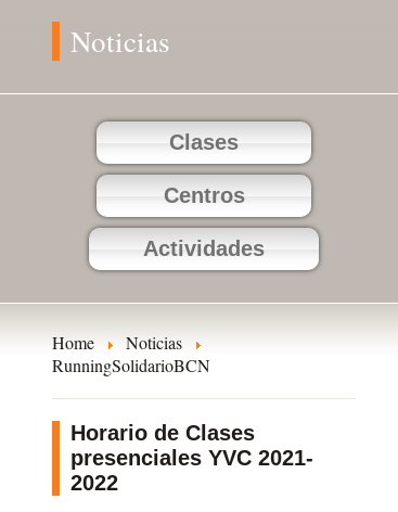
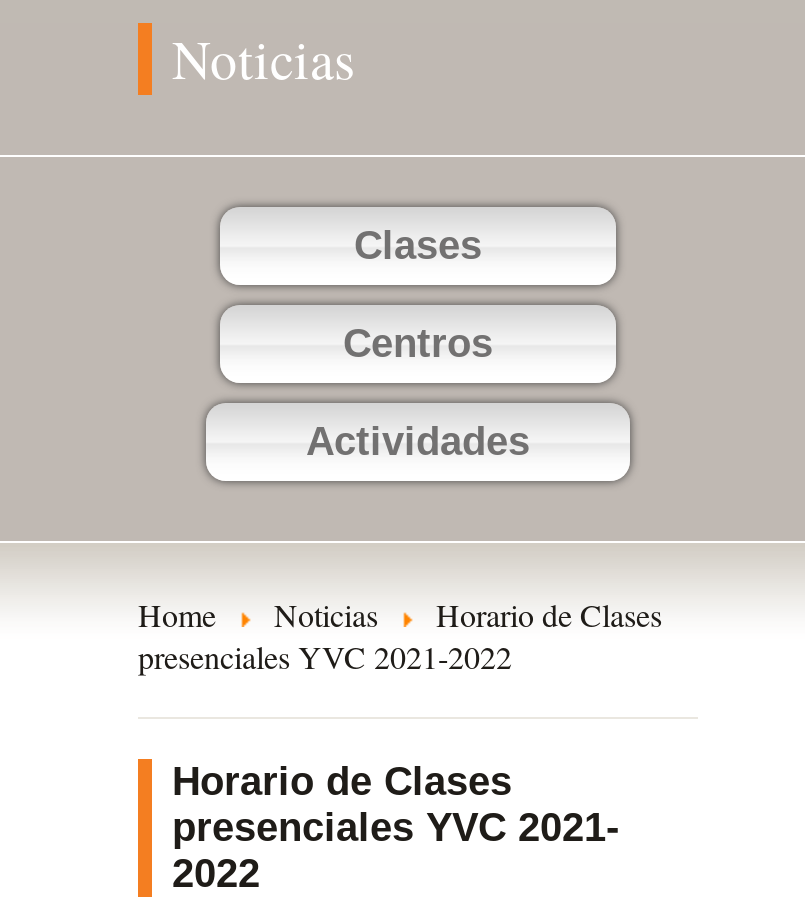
[52,354,210,376] RunningSolidarioBCN -> [138,593,662,677] Horario de Clases | presenciales YVC 2021-2022

